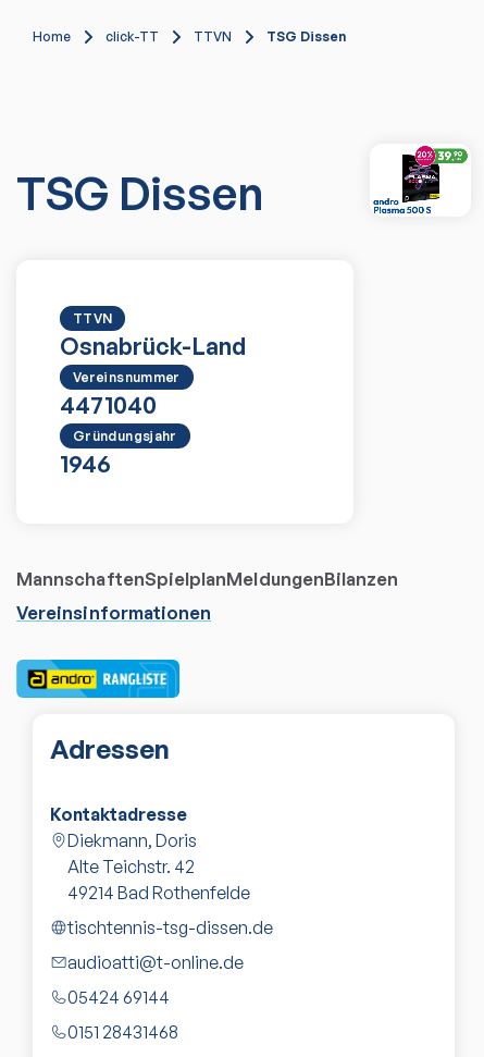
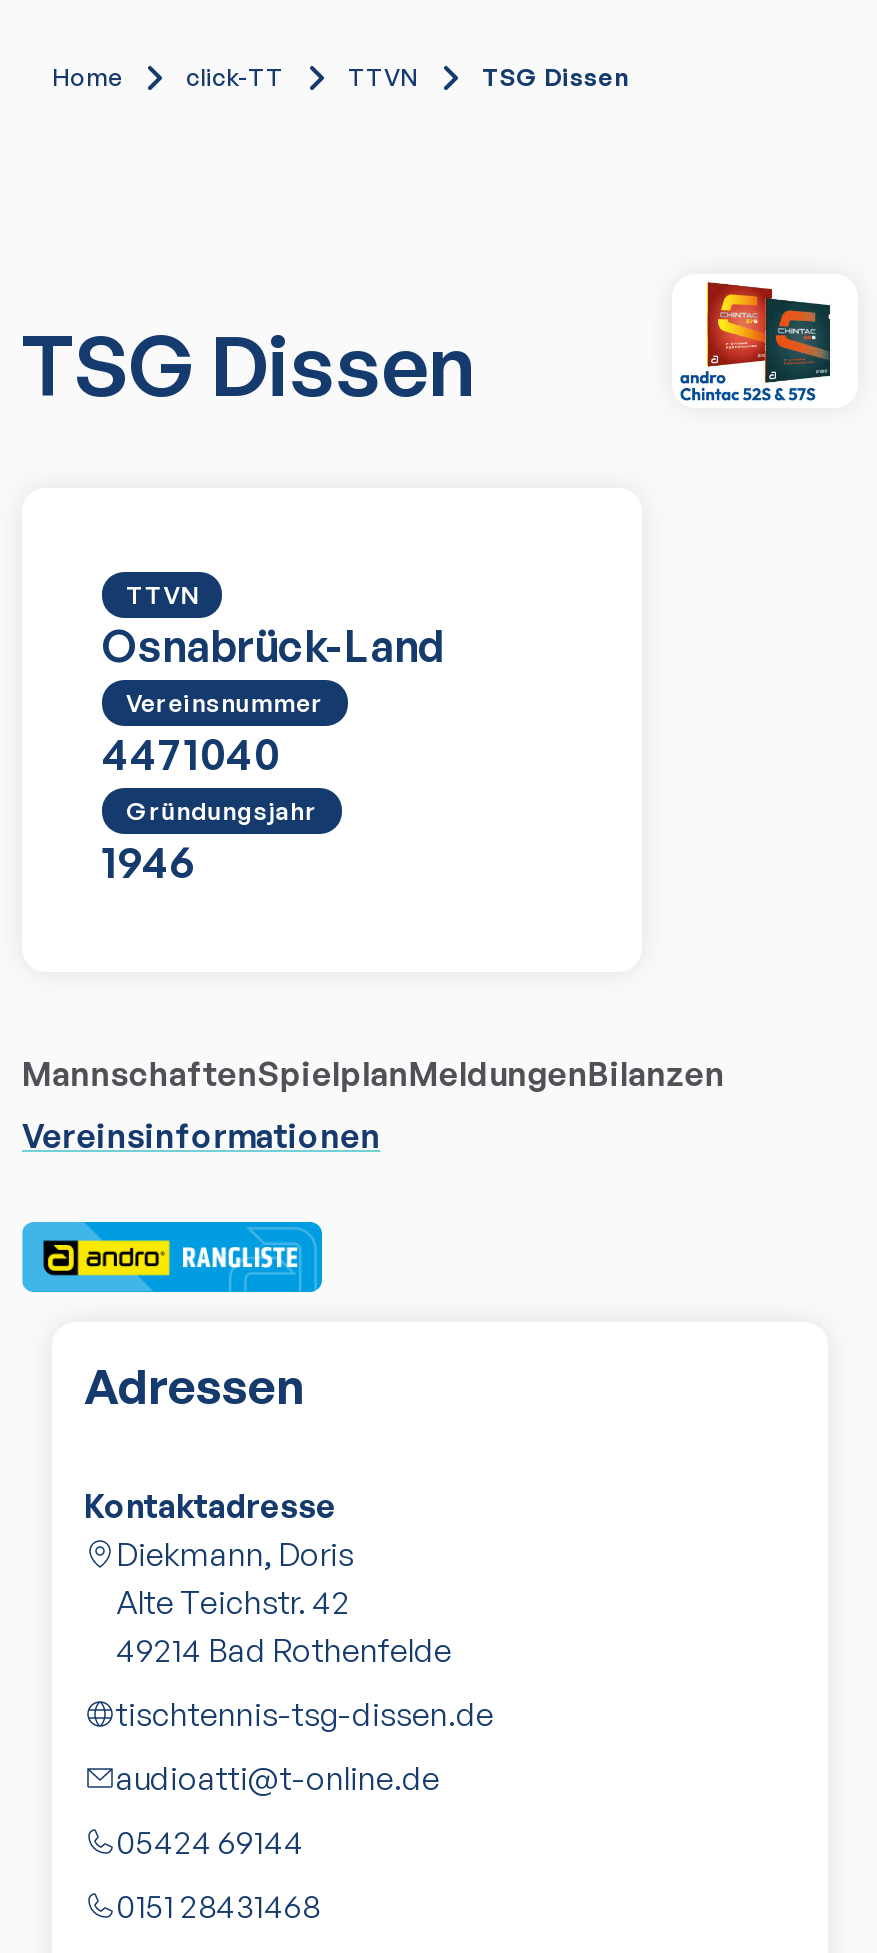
[376,145,469,212] [image] -> [686,278,852,402] [image]

